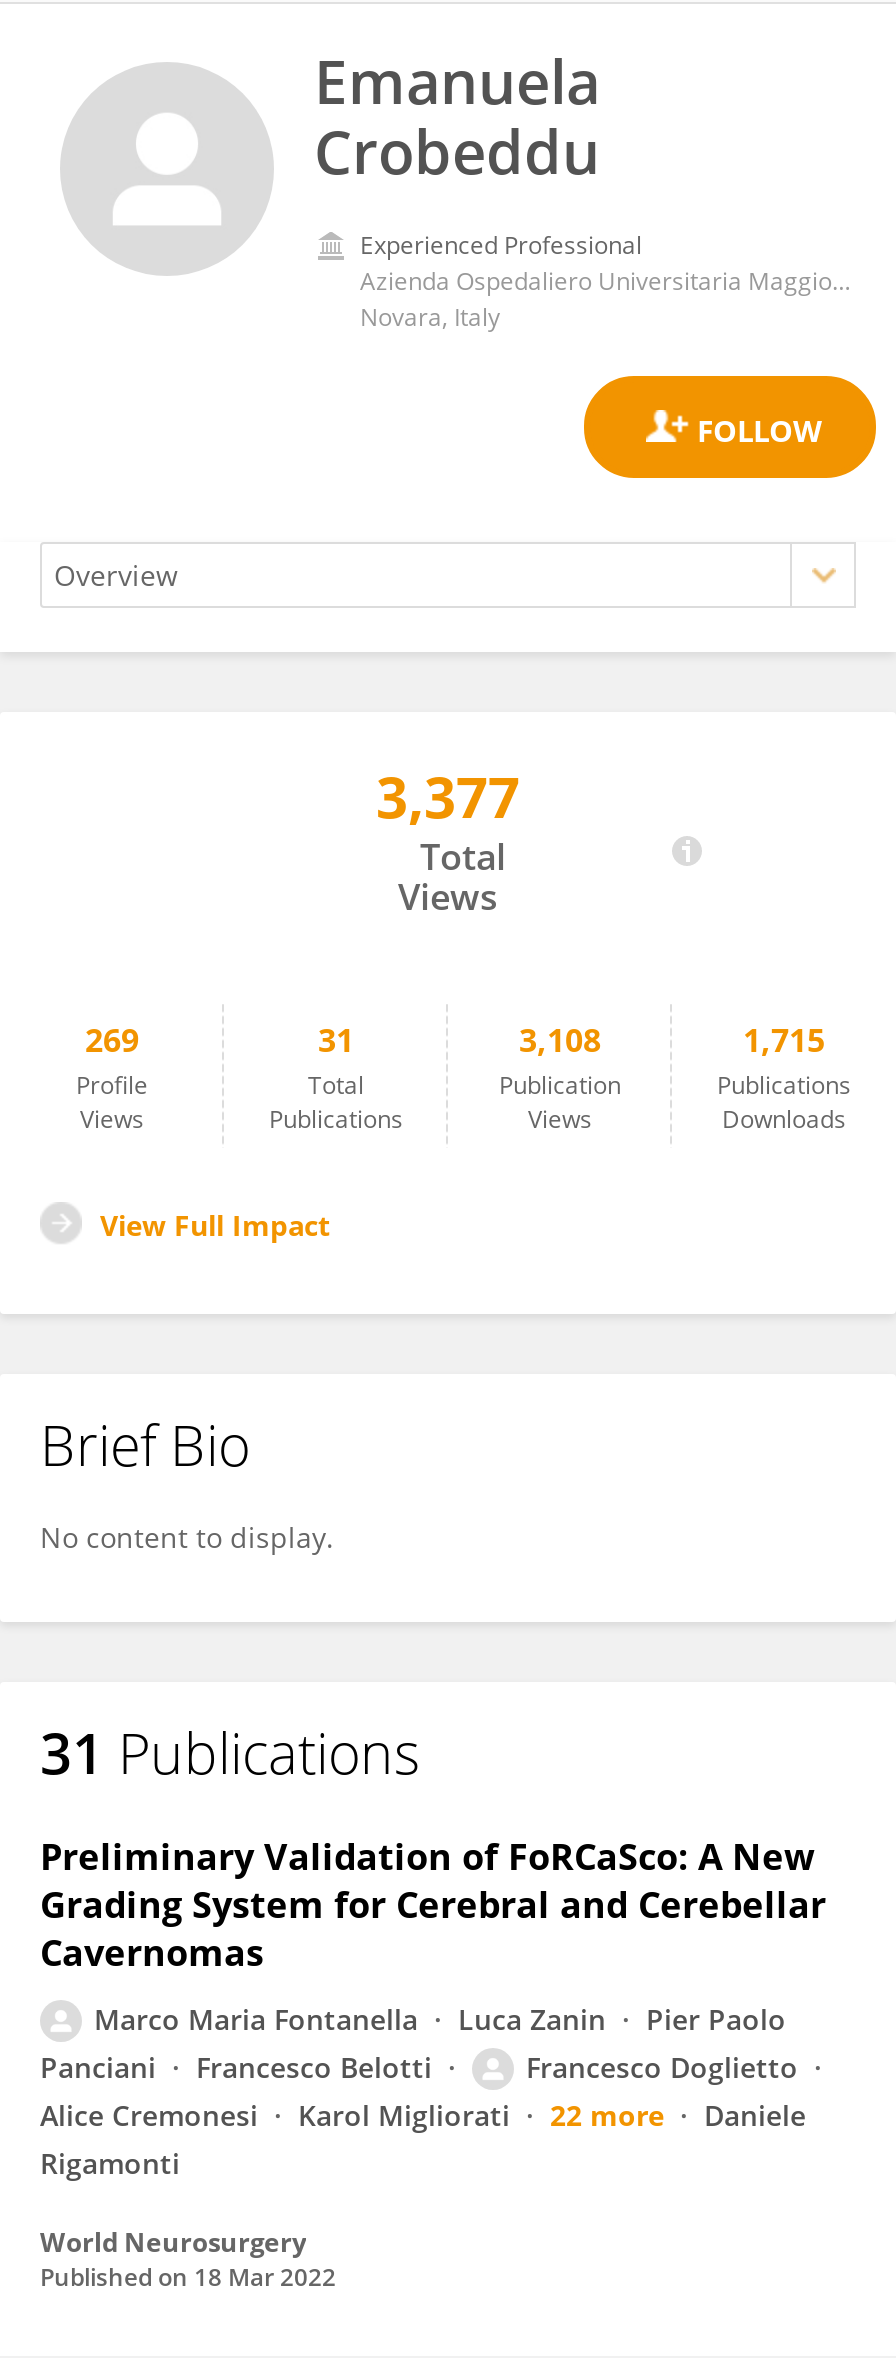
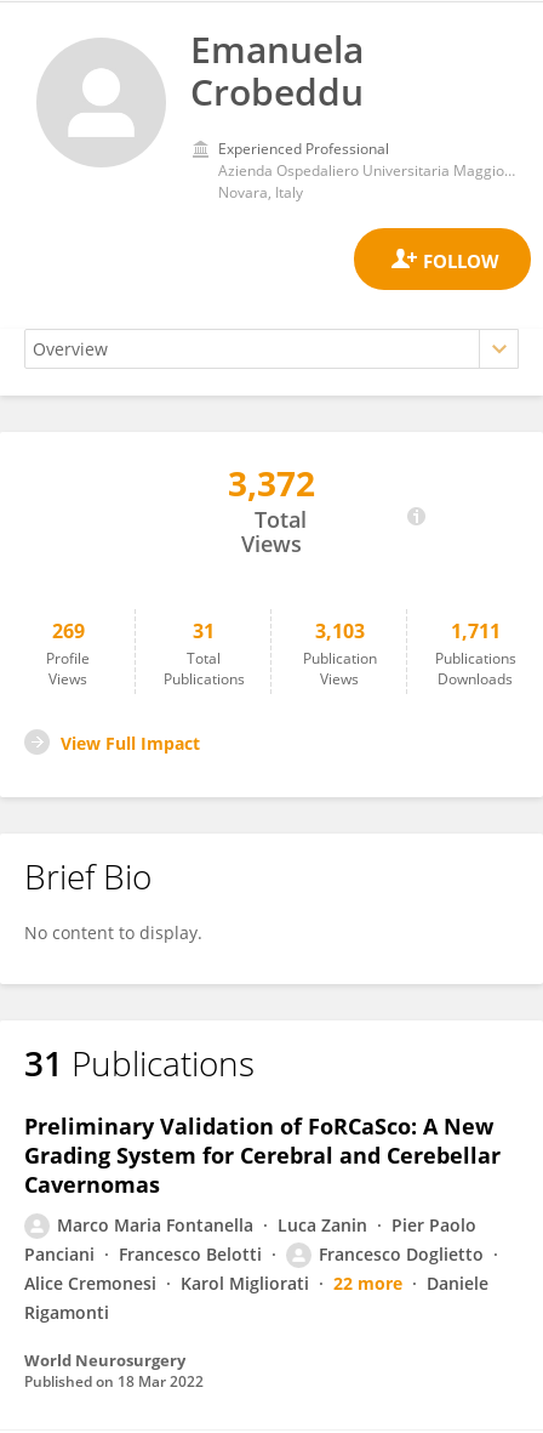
[376,758,520,834] 3,377 -> [228,460,315,506] 3,372
[519,1018,601,1062] 3,108 -> [315,618,364,644] 3,103
[743,1018,825,1062] 1,715 -> [450,618,500,644] 1,711

